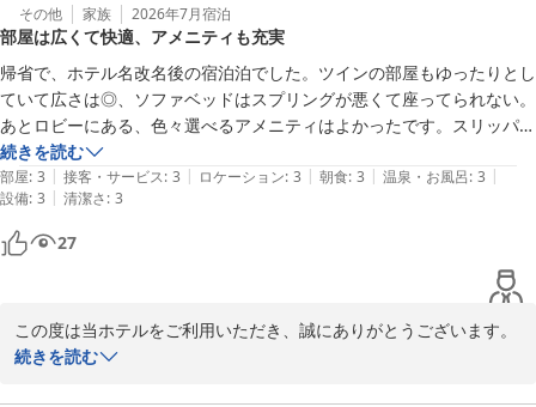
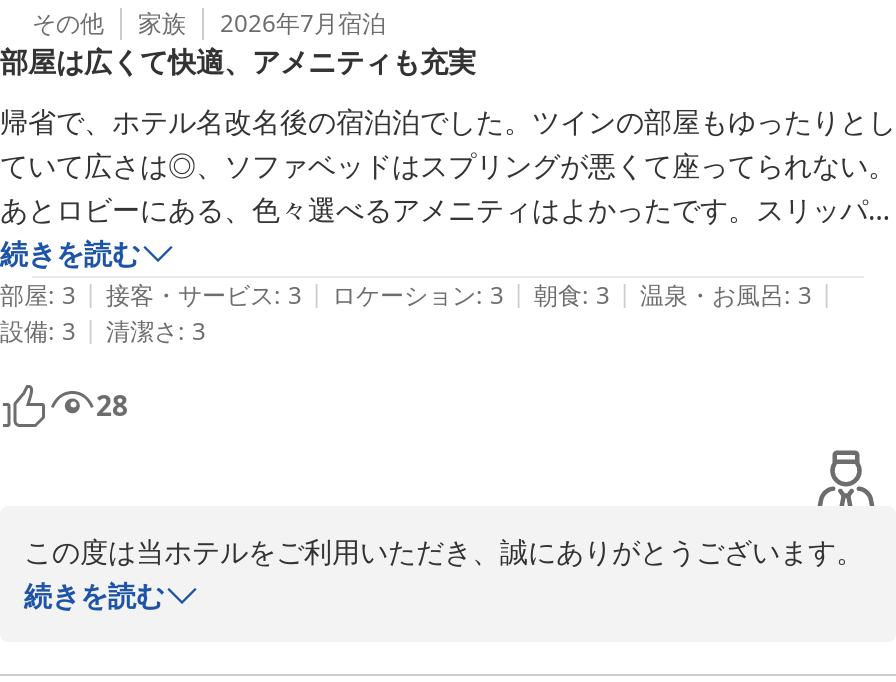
[57,231,77,254] 27 -> [96,386,128,424] 28

